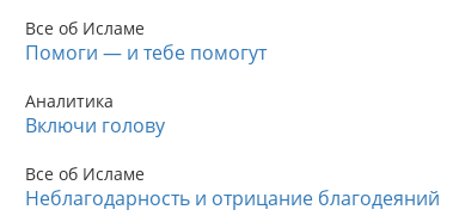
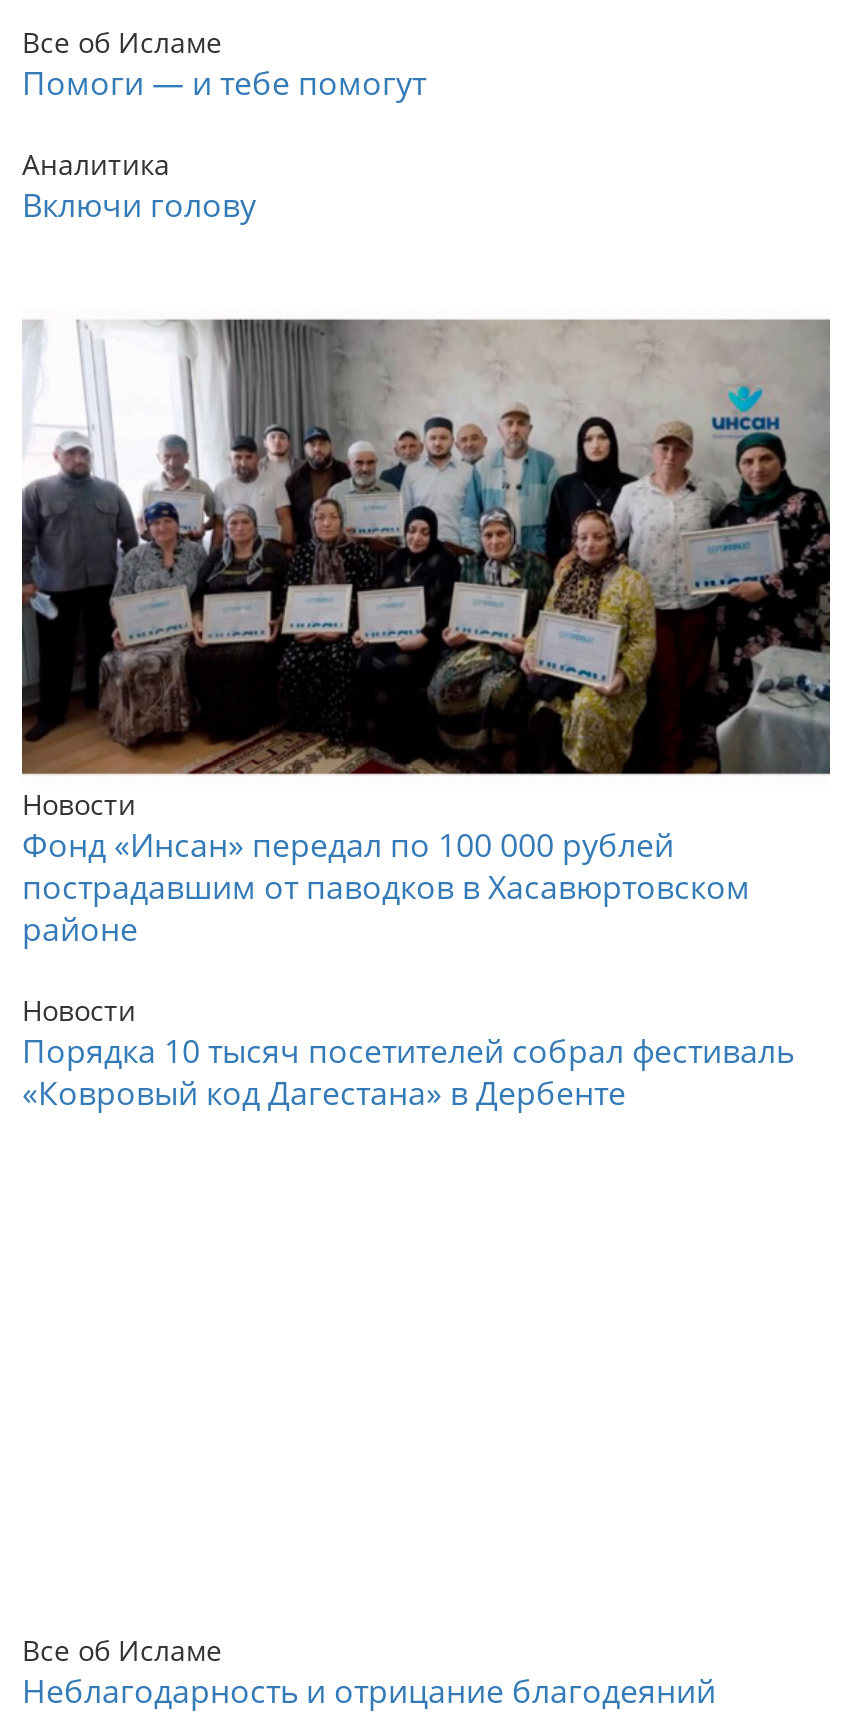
none -> [20,318,832,1114] [image] | Новости | Фонд «Инсан» передал по 100 000 рублей | пострадавшим от паводков в Хасавюртовском | районе | Новости | Порядка 10 тысяч посетителей собрал фестиваль | «Ковровый код Дагестана» в Дербенте

